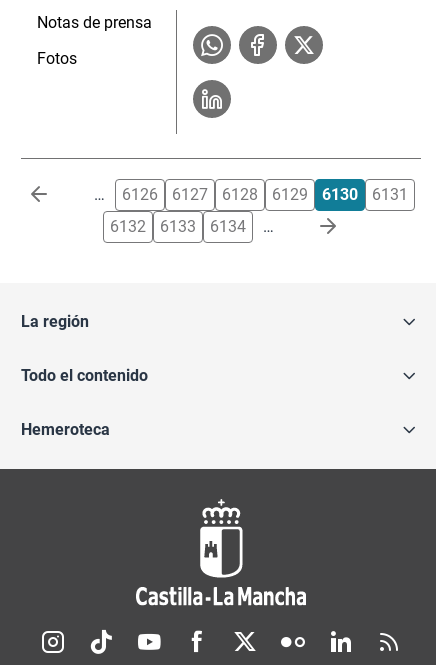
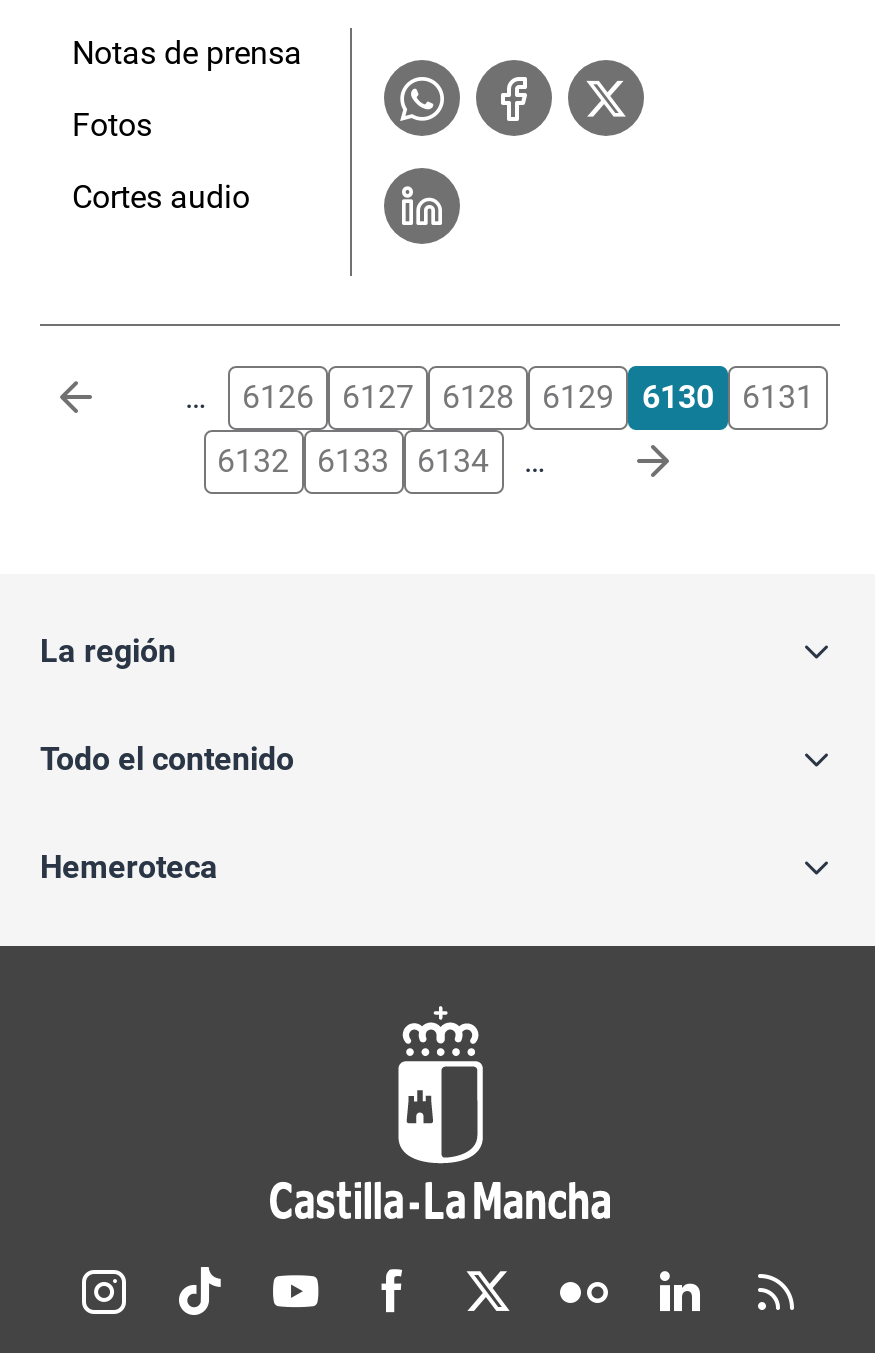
none -> [72,178,250,216] Cortes audio

